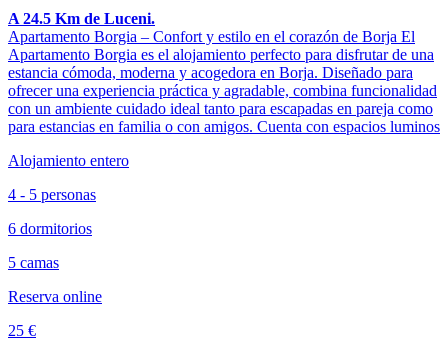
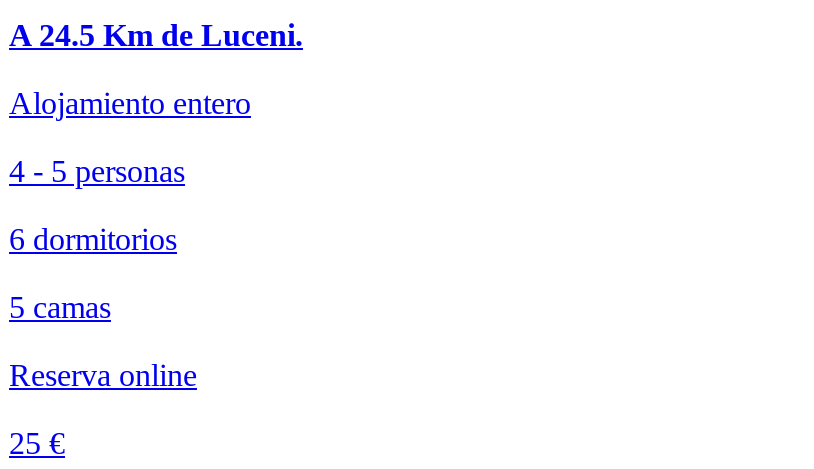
[8,28,440,135] Apartamento Borgia – Confort y estilo en el corazón de Borja El | Apartamento Borgia es el alojamiento perfecto para disfrutar de una | estancia cómoda, moderna y acogedora en Borja. Diseñado para | ofrecer una experiencia práctica y agradable, combina funcionalidad | con un ambiente cuidado ideal tanto para escapadas en pareja como | para estancias en familia o con amigos. Cuenta con espacios luminos -> none

